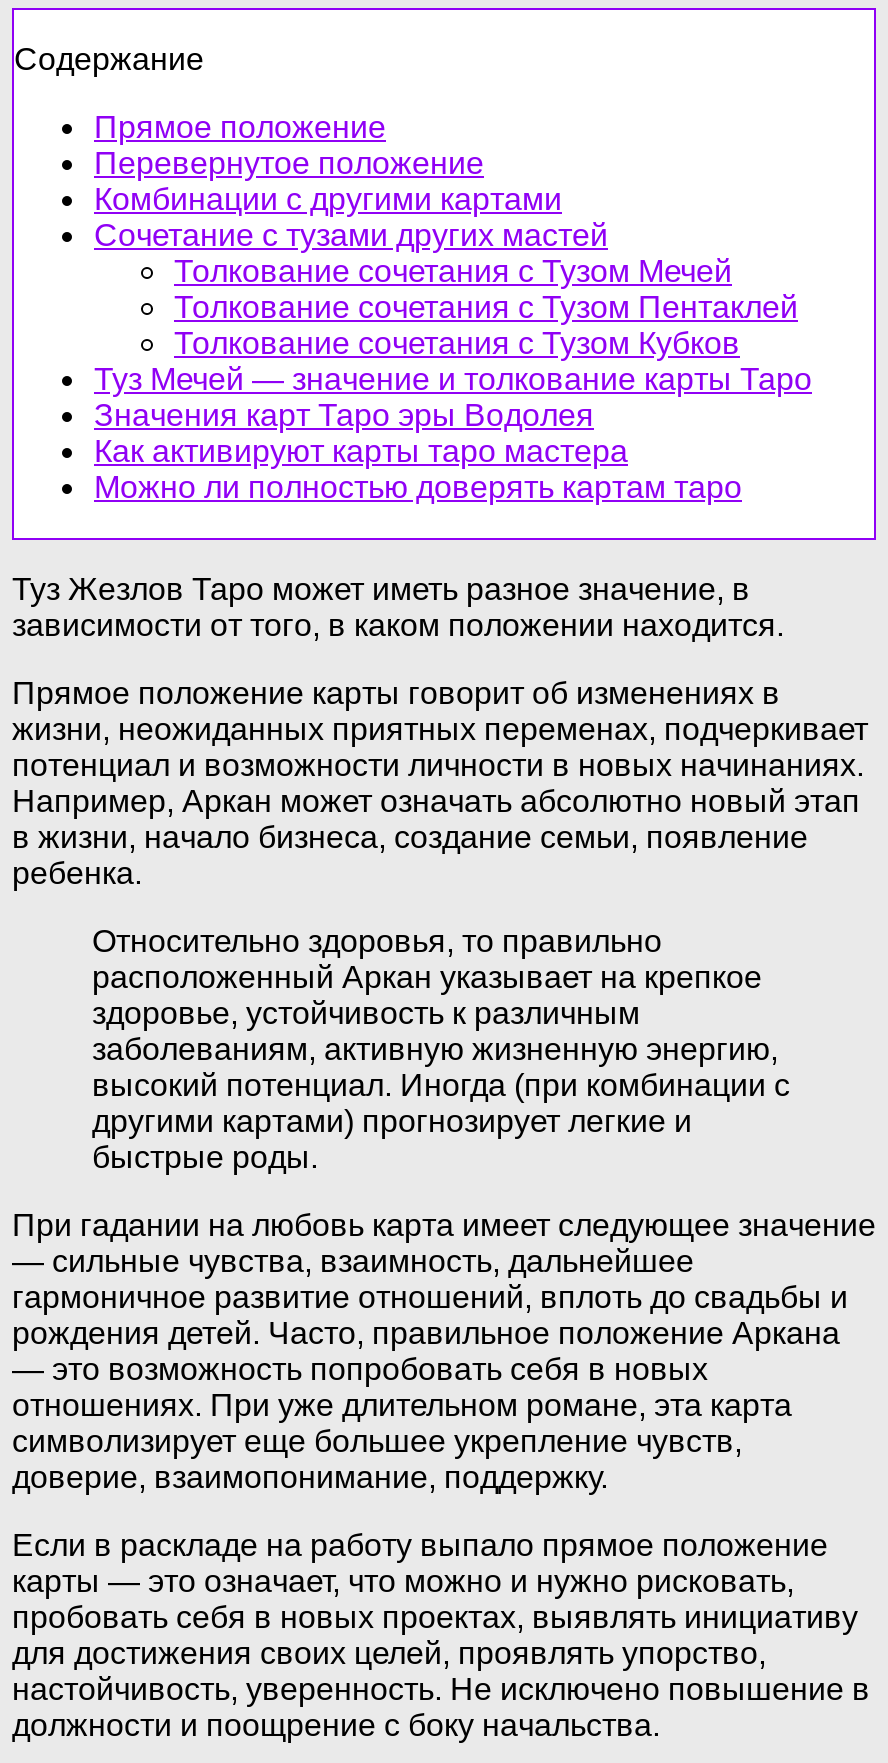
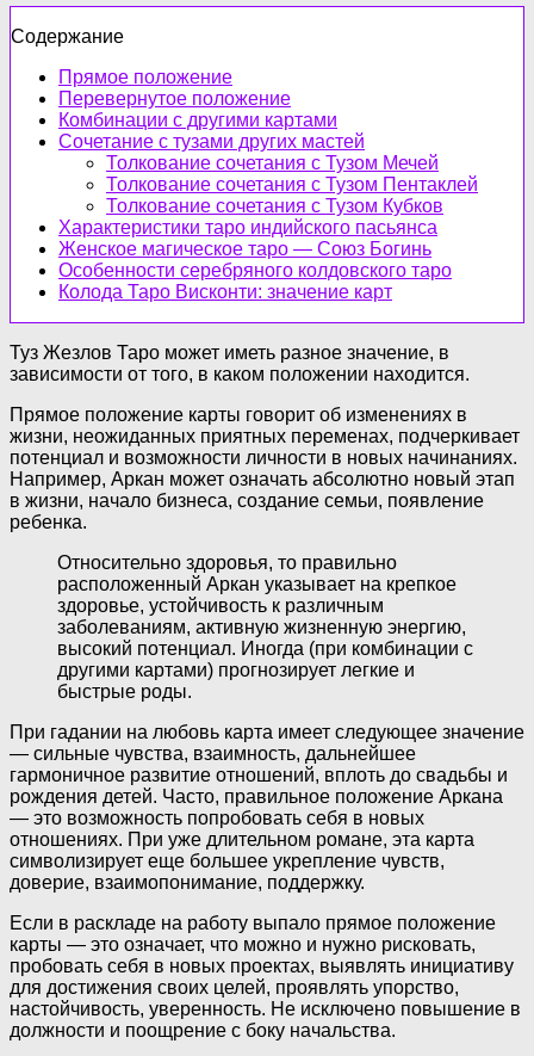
[94,361,812,503] Туз Мечей — значение и толкование карты Таро | Значения карт Таро эры Водолея | Как активируют карты таро мастера | Можно ли полностью доверять картам таро -> [58,217,452,301] Характеристики таро индийского пасьянса | Женское магическое таро — Союз Богинь | Особенности серебряного колдовского таро | Колода Таро Висконти: значение карт

